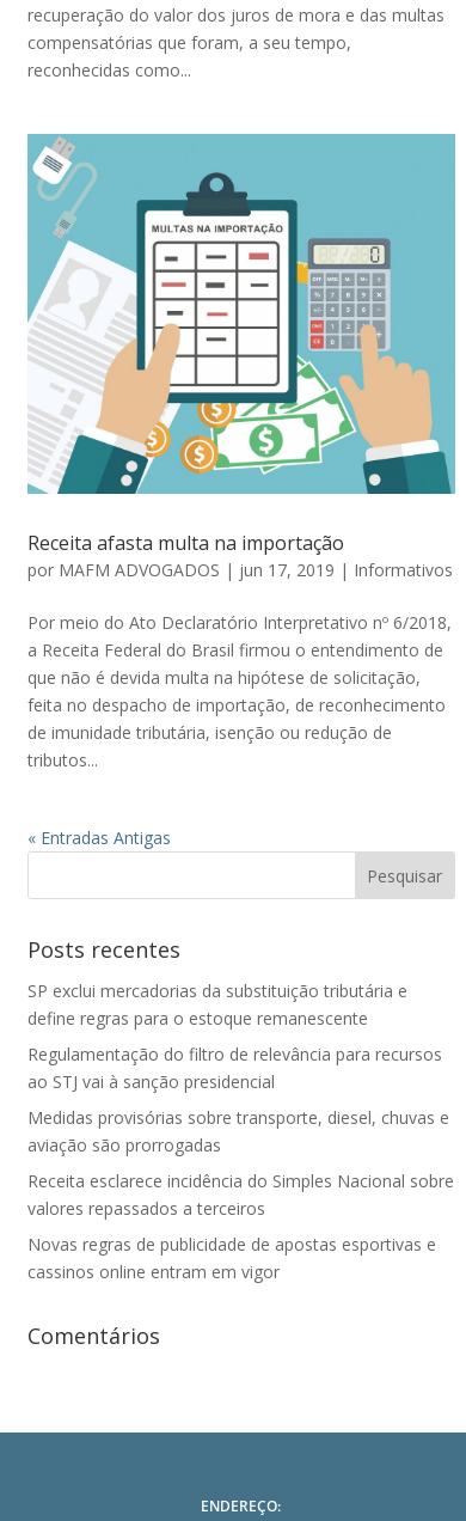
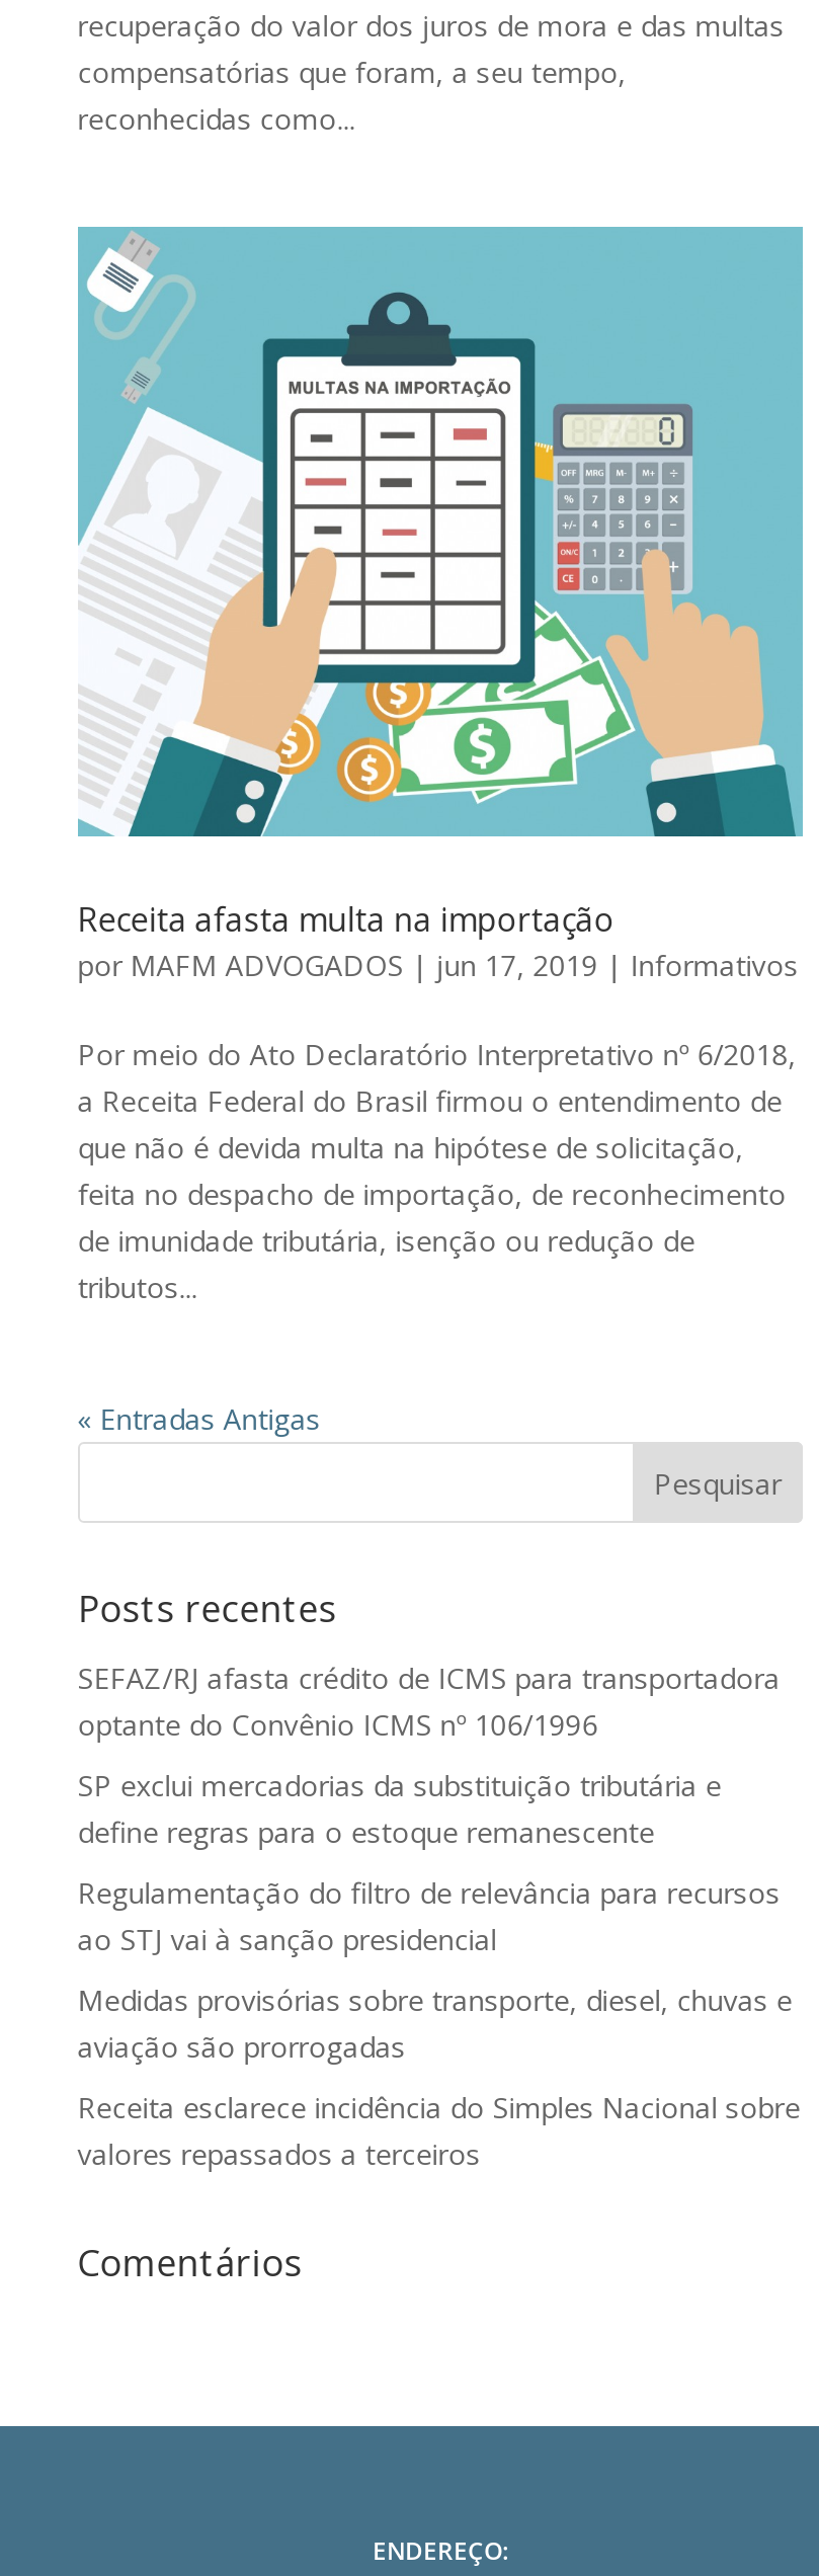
none -> [78,1658,780,1743] SEFAZ/RJ afasta crédito de ICMS para transportadora | optante do Convênio ICMS nº 106/1996
moved [27,979,454,1220] -> [78,1766,800,2173]: SP exclui mercadorias da substituição tributária e | define regras para o estoque remanescente | Regulamentação do filtro de relevância para recursos | ao STJ vai à sanção presidencial | Medidas provisórias sobre transporte, diesel, chuvas e | aviação são prorrogadas | Receita esclarece incidência do Simples Nacional sobre | valores repassados a terceiros
[27,1233,436,1283] Novas regras de publicidade de apostas esportivas e | cassinos online entram em vigor -> none

